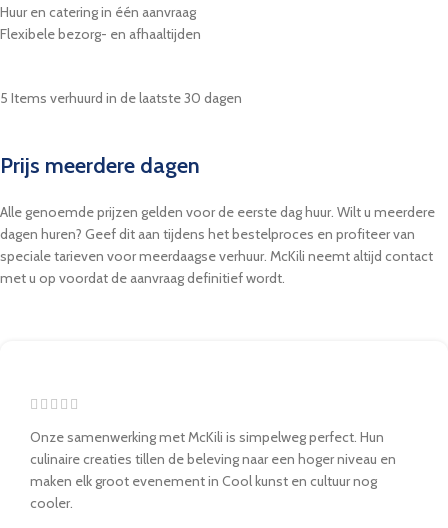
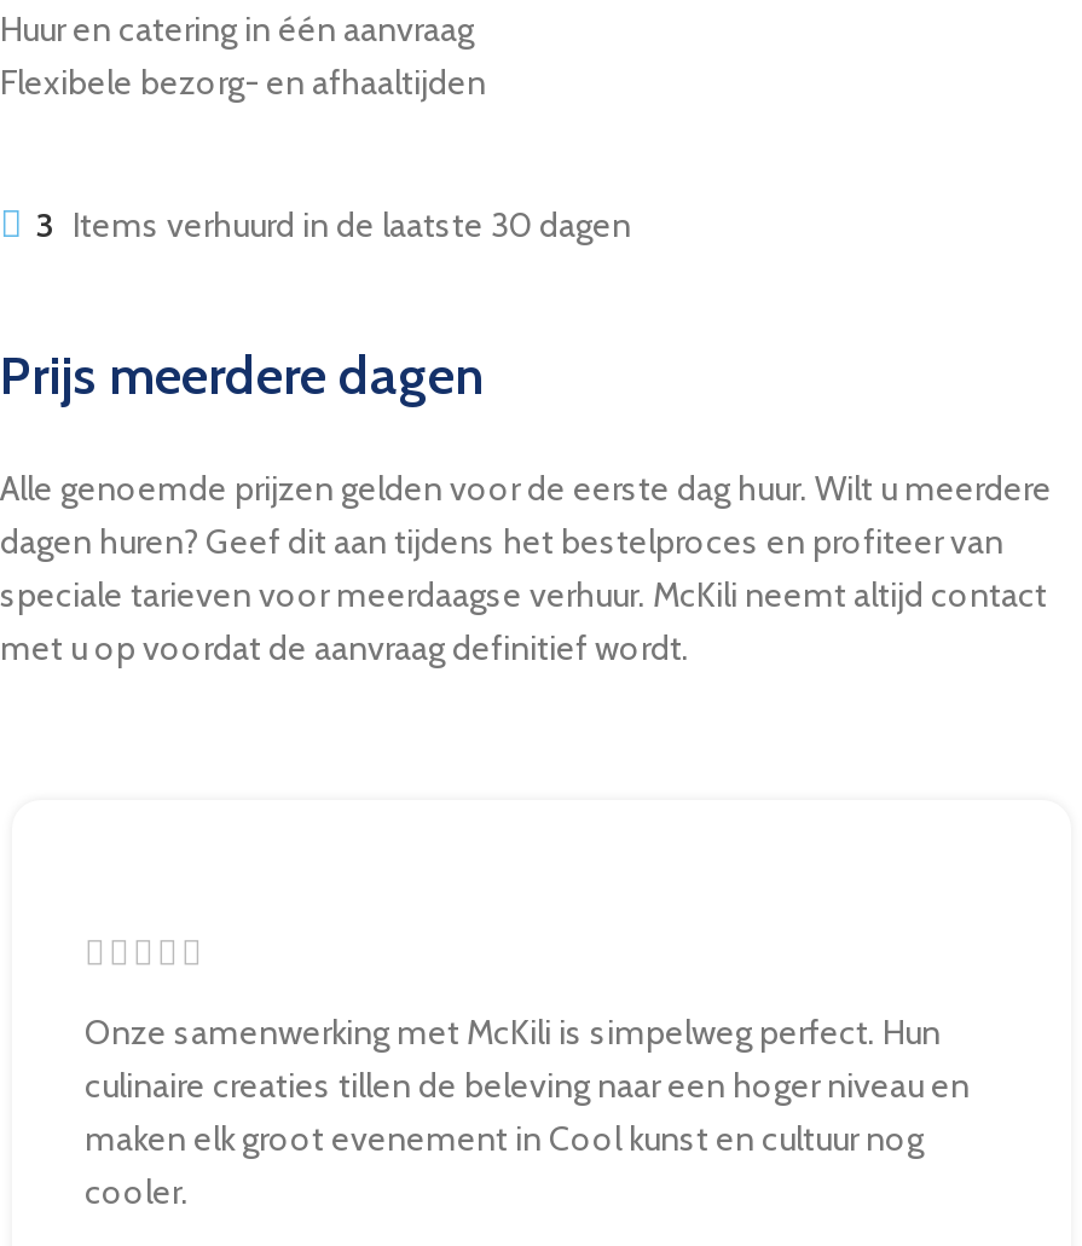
[0,89,242,107] 5 Items verhuurd in de laatste 30 dagen -> [36,202,631,246] 3 Items verhuurd in de laatste 30 dagen

